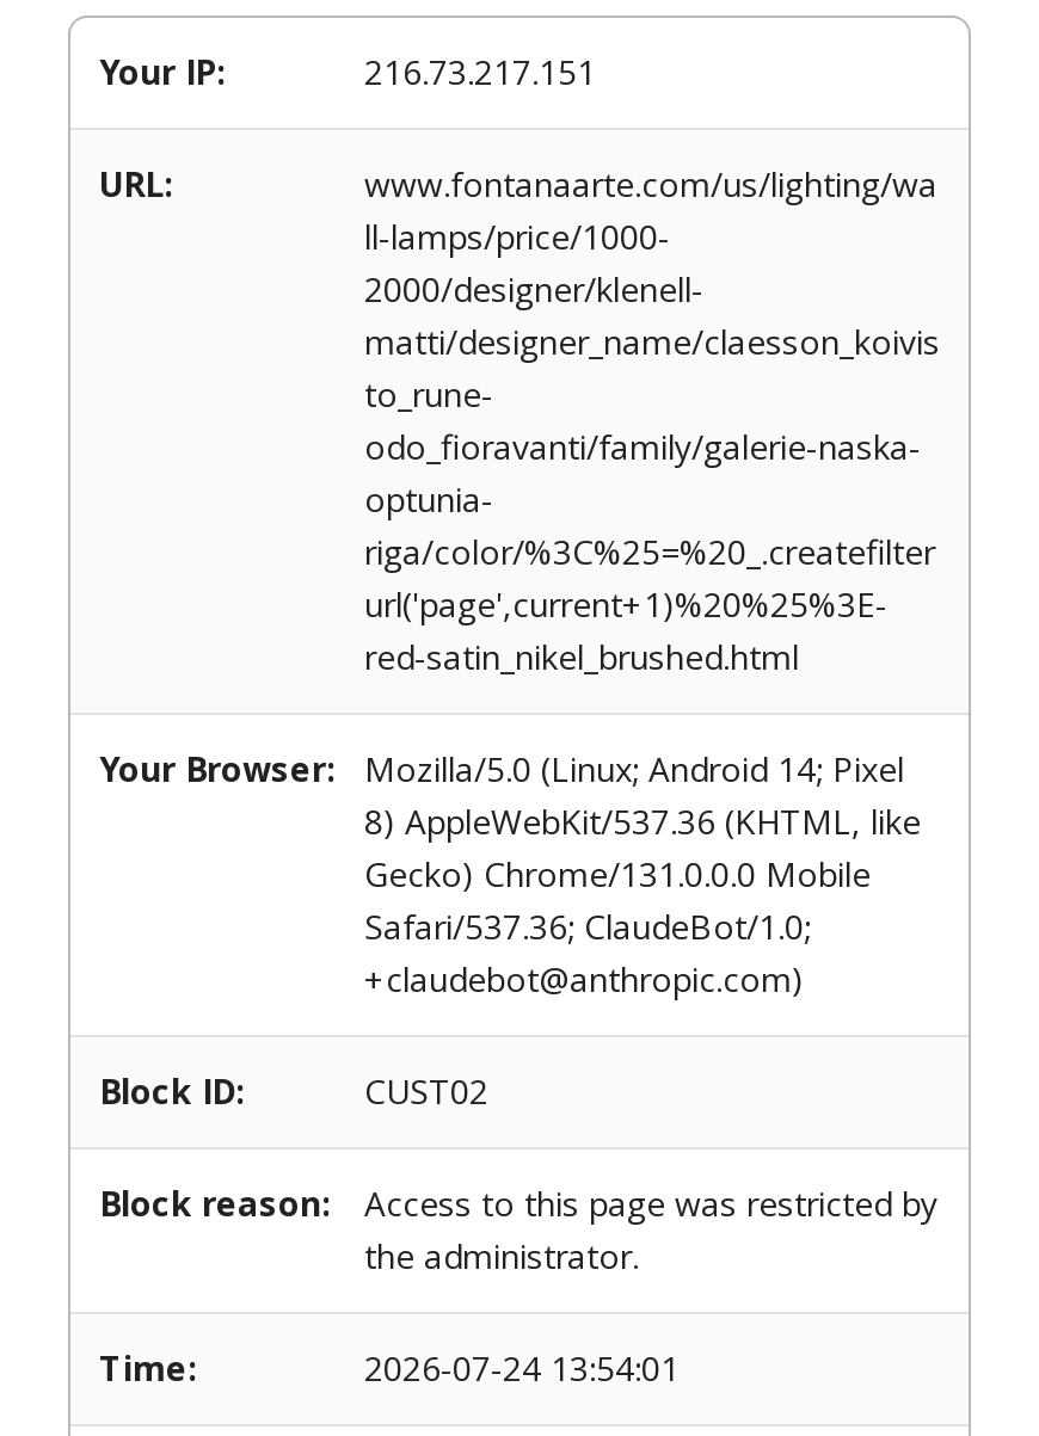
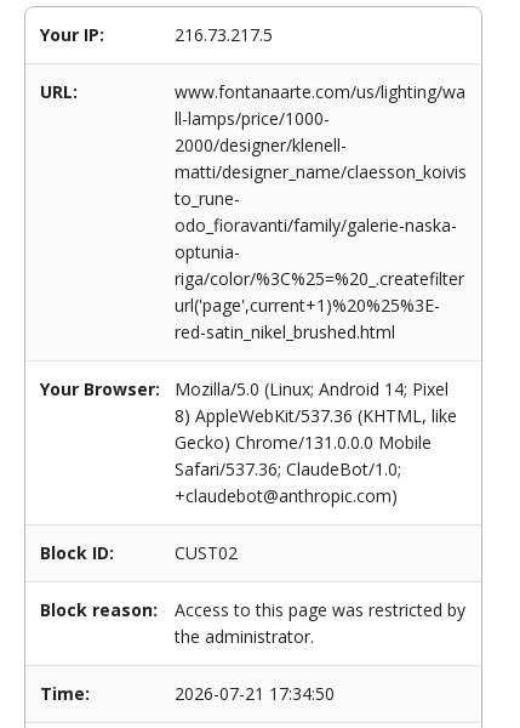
[364,49,596,94] 216.73.217.151 -> [175,23,273,46] 216.73.217.5
[364,1345,680,1391] 2026-07-24 13:54:01 -> [175,682,335,705] 2026-07-21 17:34:50

